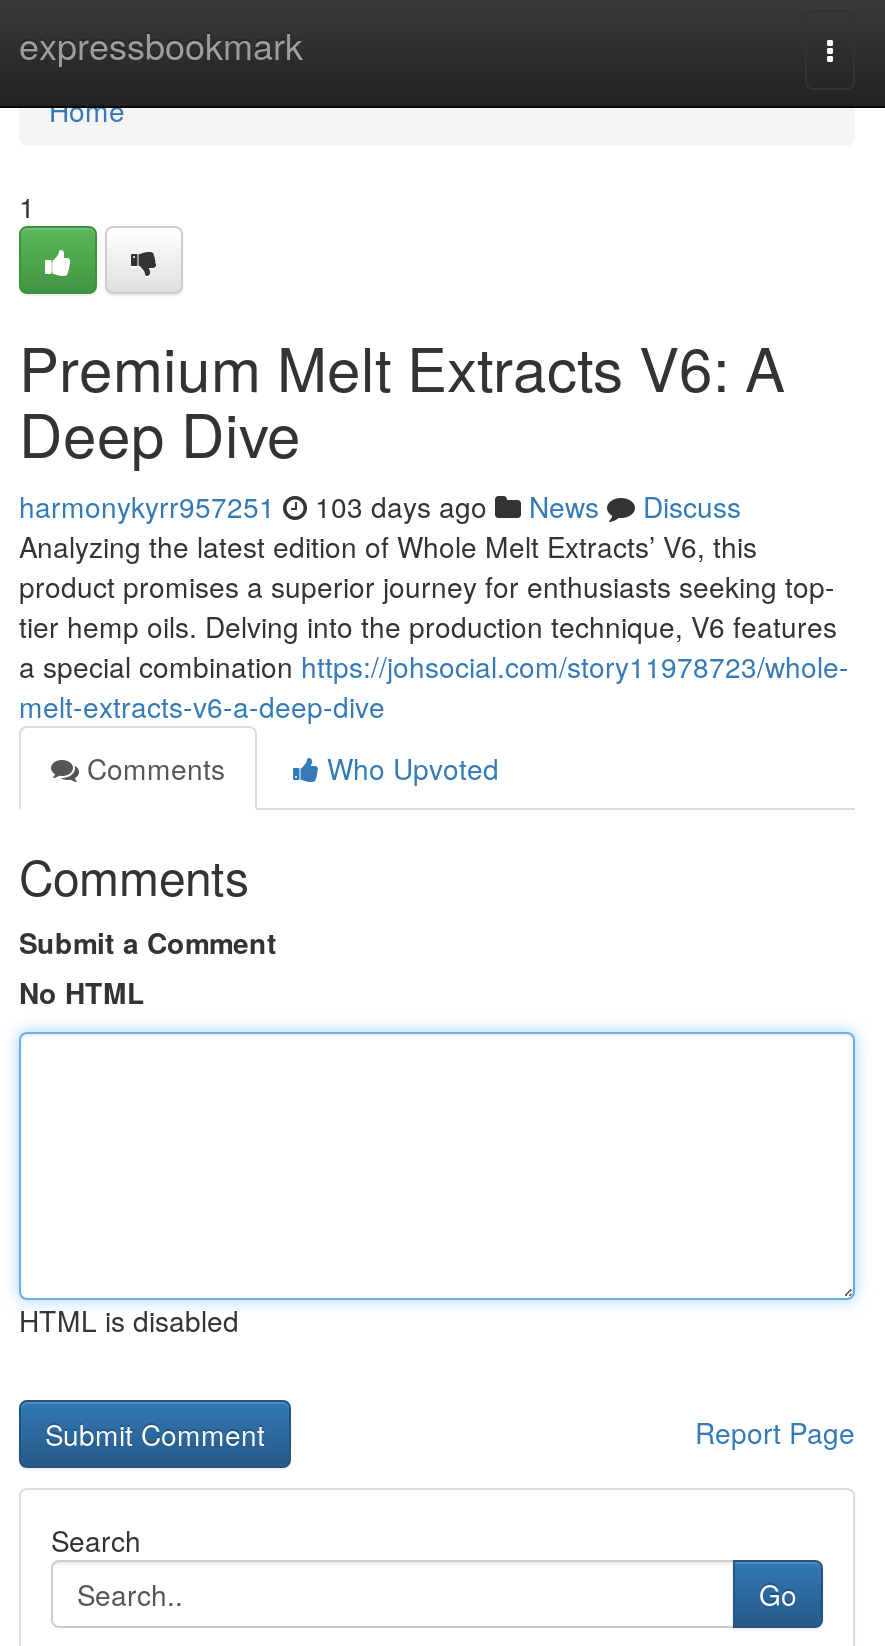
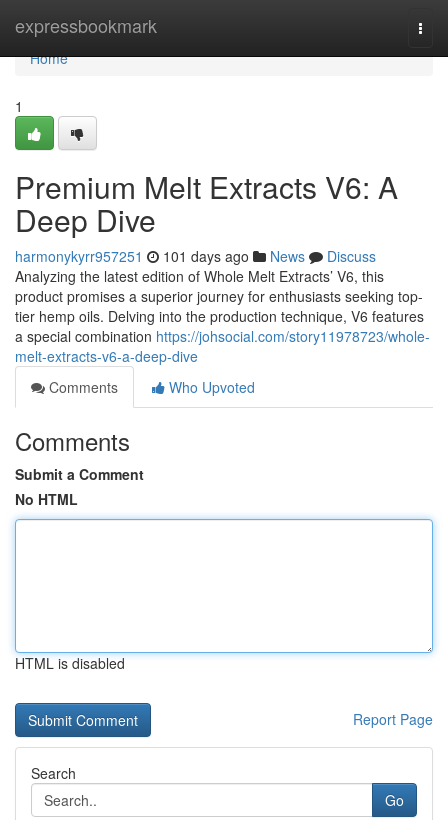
[19,486,741,526] harmonykyrr957251 103 days ago News Discuss -> [15,246,376,266] harmonykyrr957251 101 days ago News Discuss

